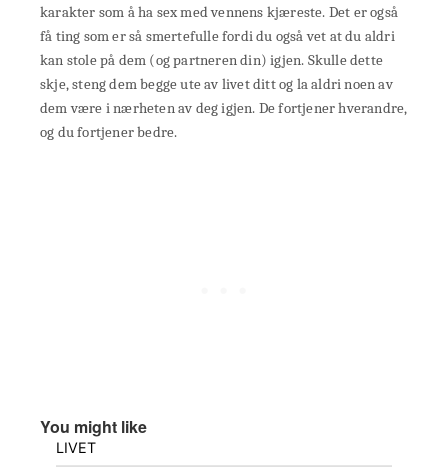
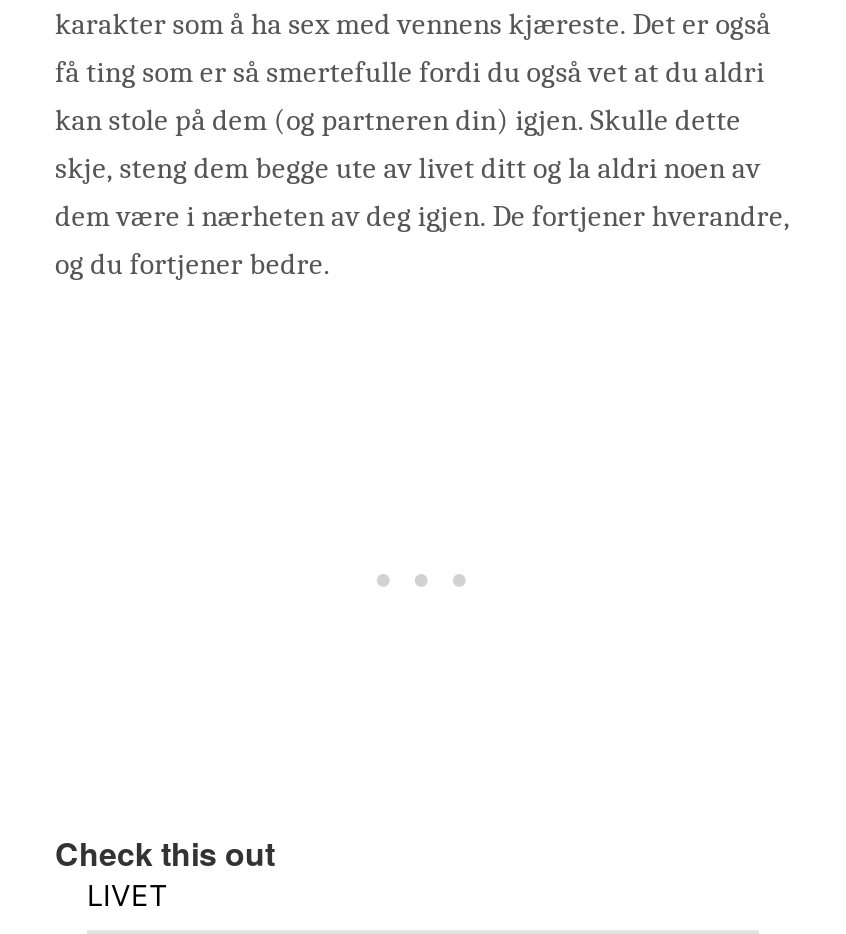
[40,415,147,438] You might like -> [55,830,275,876] Check this out

